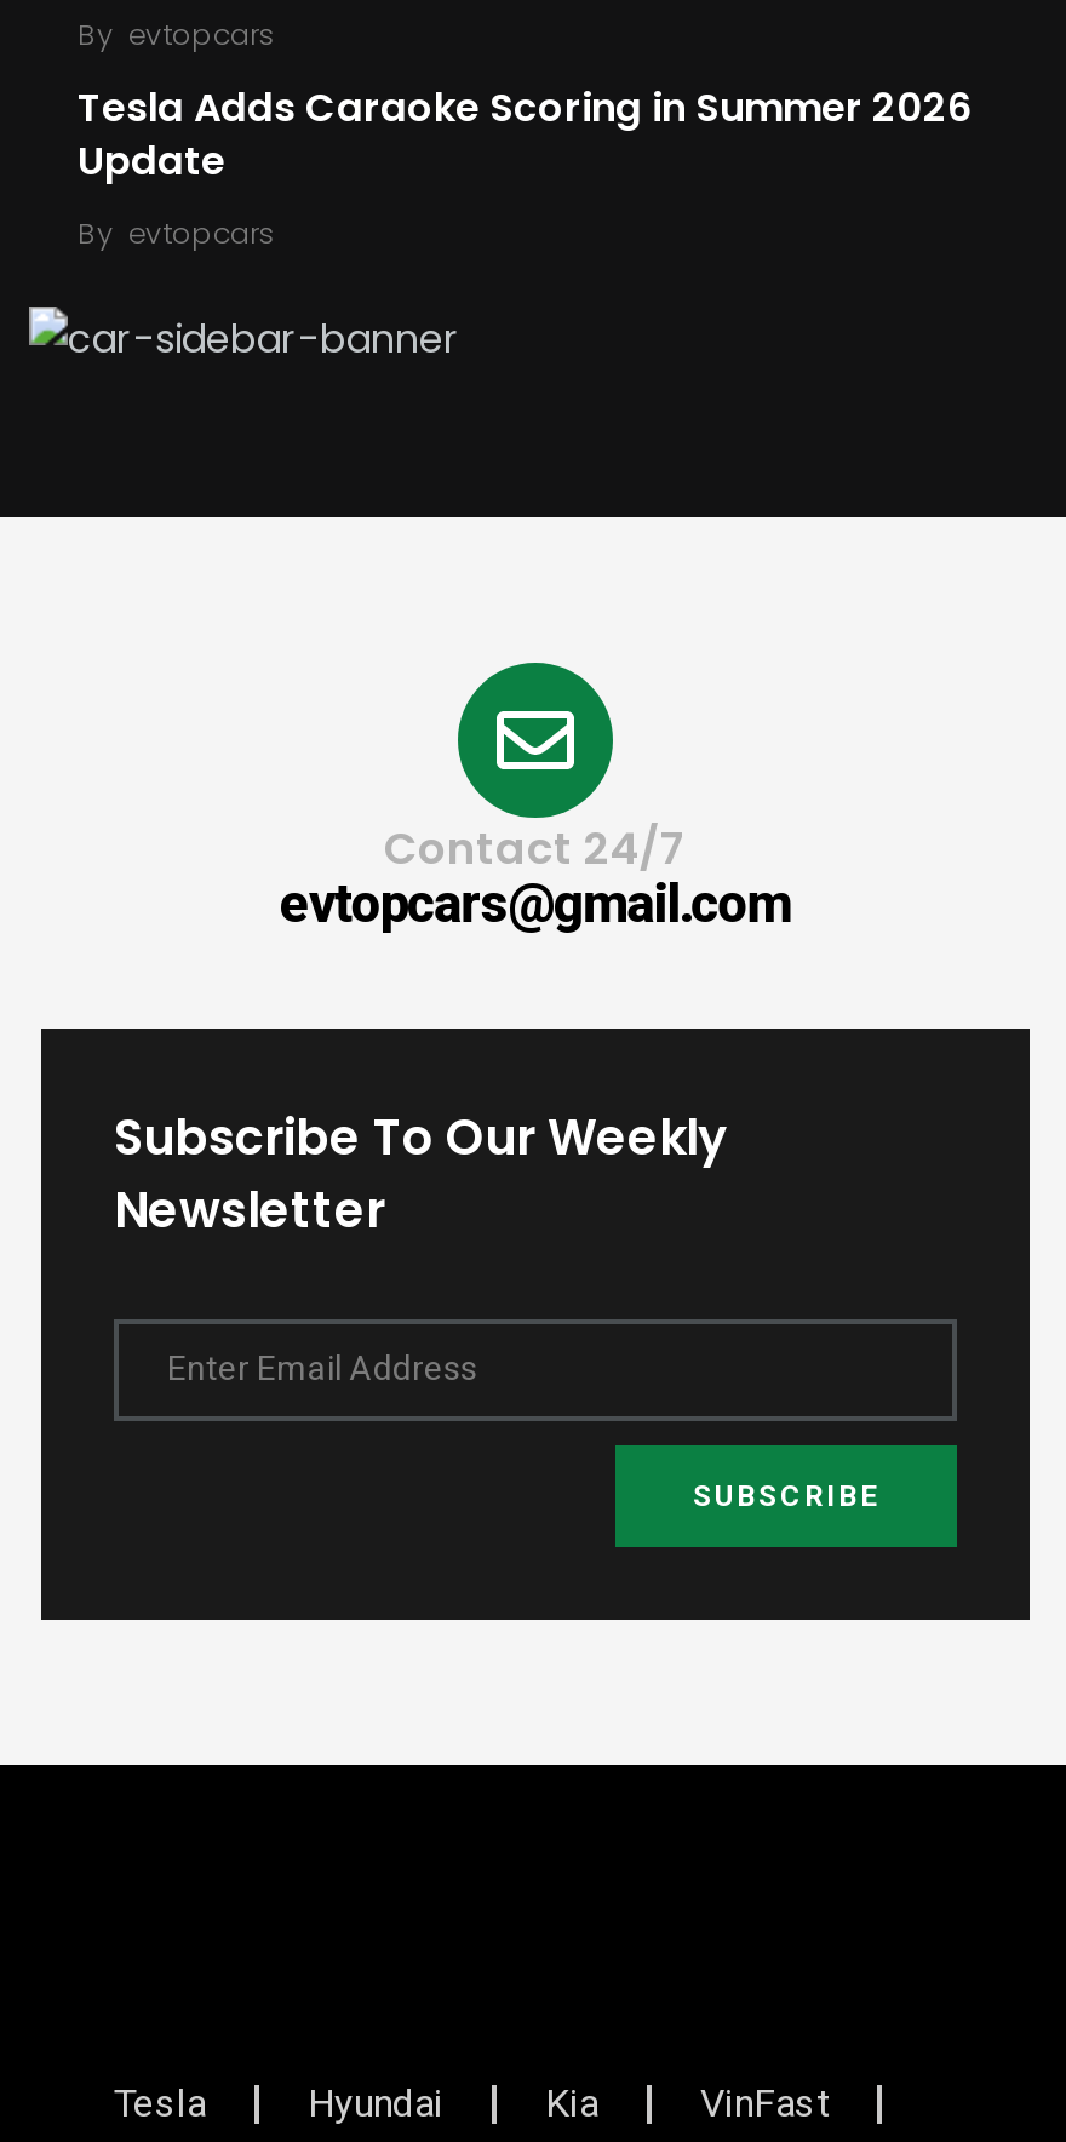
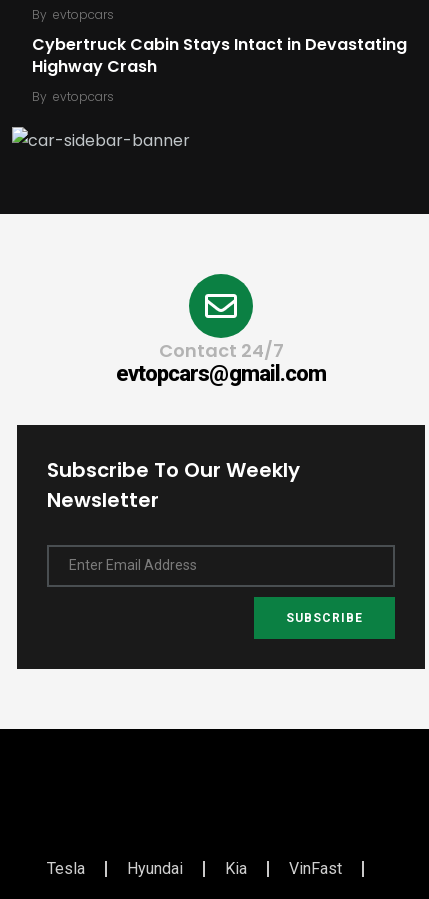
[78,79,972,188] Tesla Adds Caraoke Scoring in Summer 2026 | Update -> [32,33,407,78] Cybertruck Cabin Stays Intact in Devastating | Highway Crash

